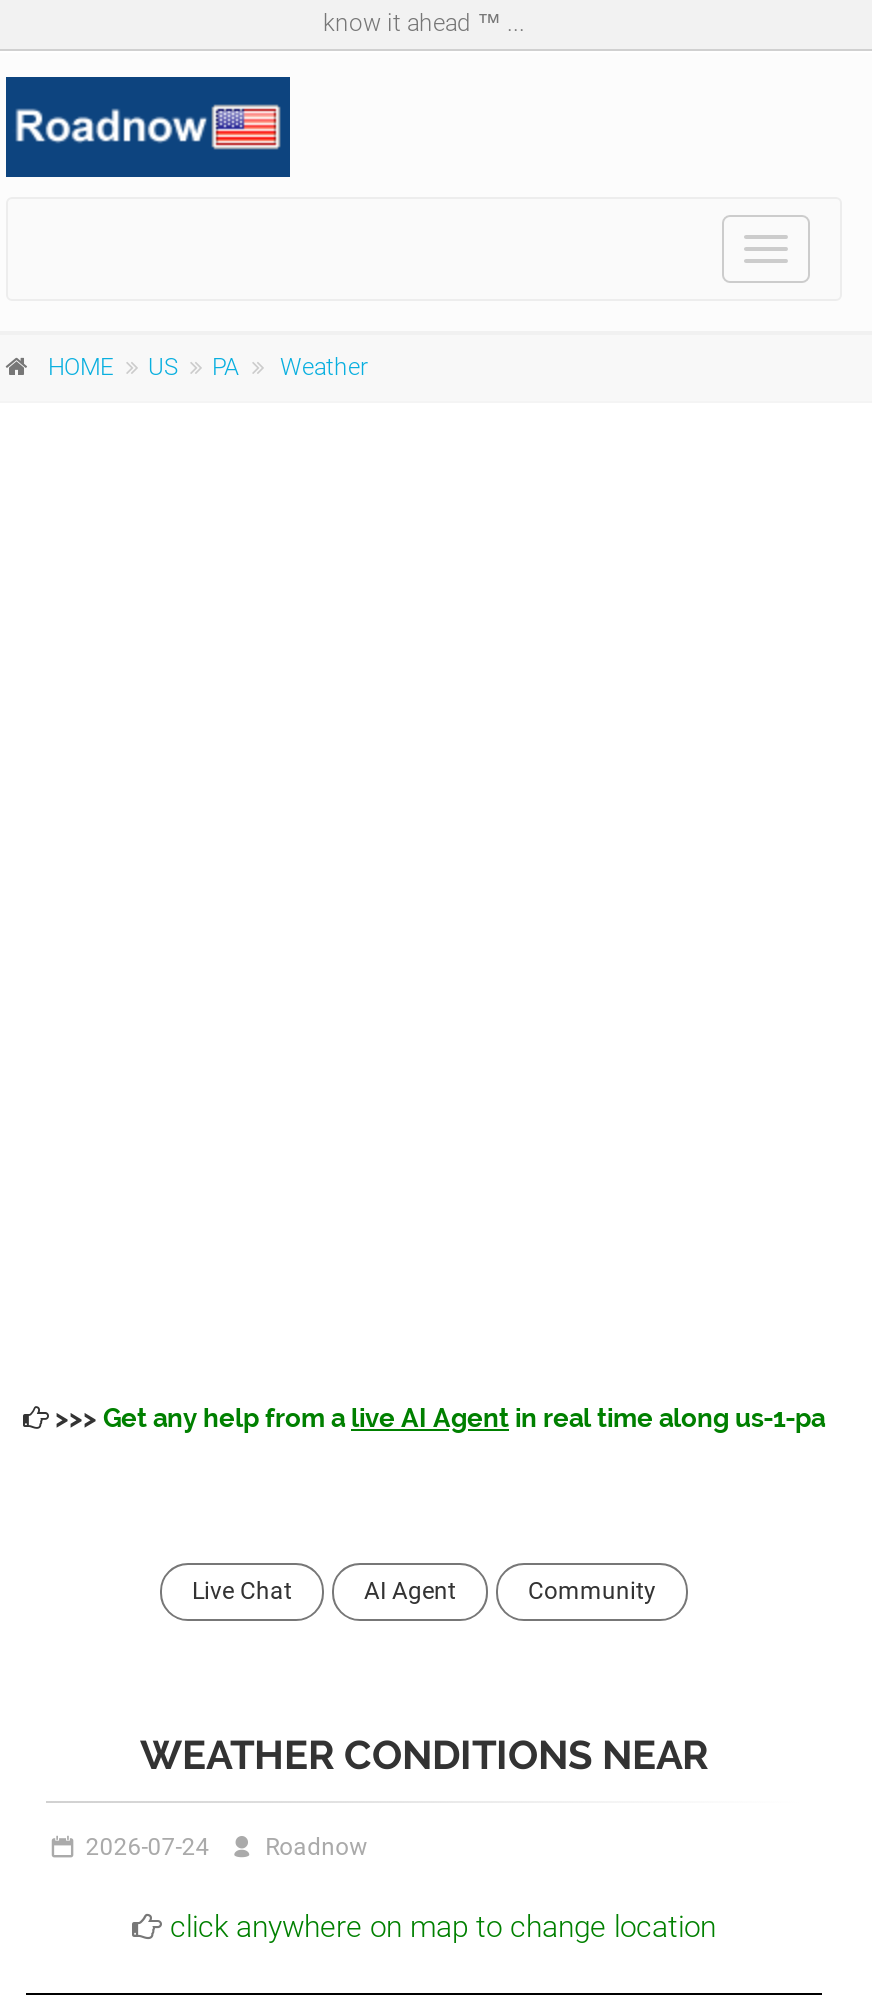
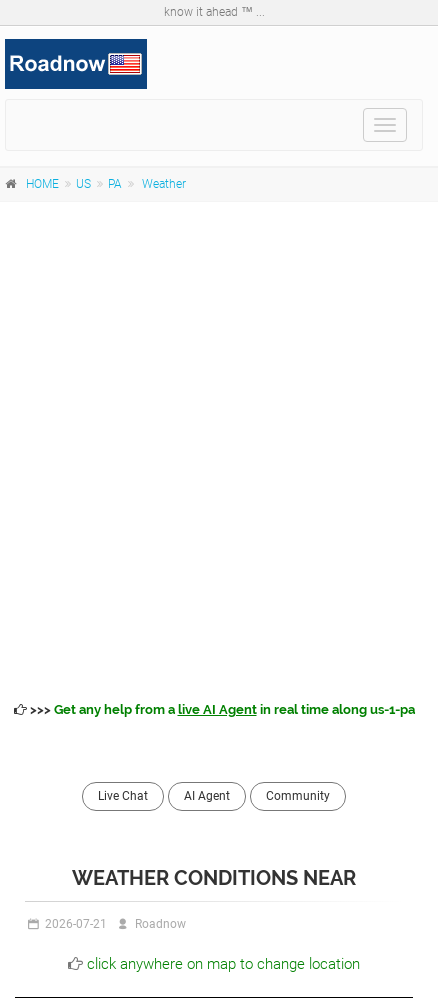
[86,1833,367,1861] 2026-07-24 Roadnow -> [45,917,186,931] 2026-07-21 Roadnow

